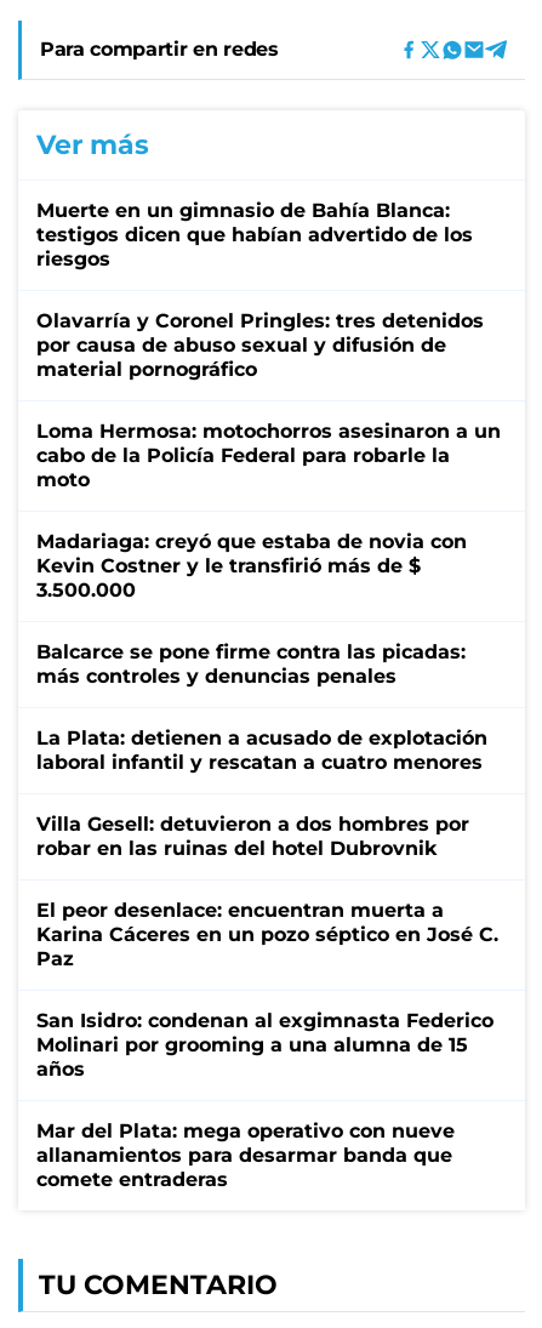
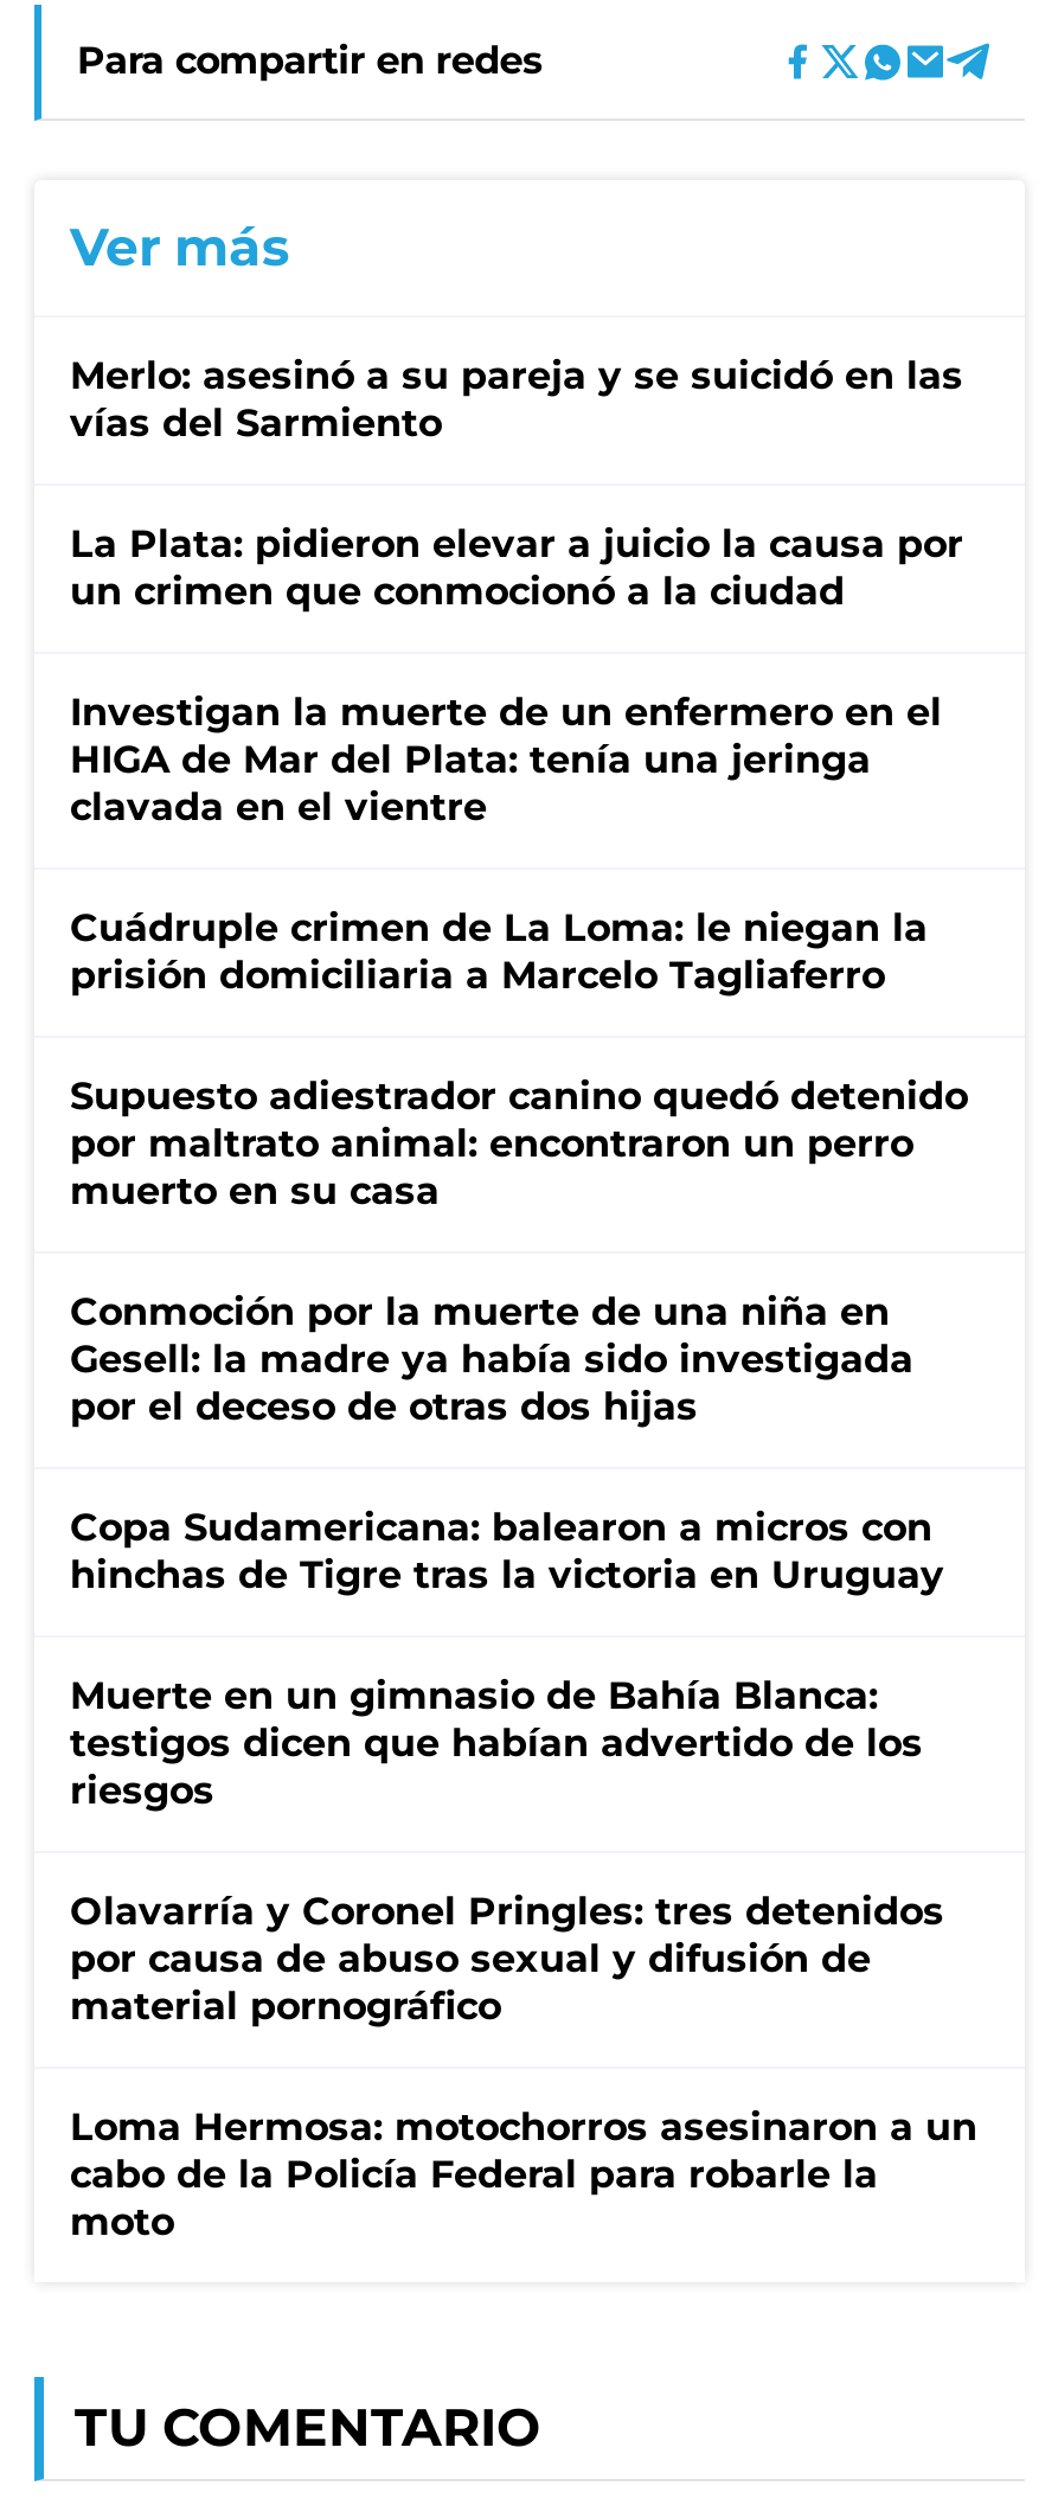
none -> [70,353,968,1597] Merlo: asesinó a su pareja y se suicidó en las | vías del Sarmiento | La Plata: pidieron elevar a juicio la causa por | un crimen que conmocionó a la ciudad | Investigan la muerte de un enfermero en el | HIGA de Mar del Plata: tenía una jeringa | clavada en el vientre | Cuádruple crimen de La Loma: le niegan la | prisión domiciliaria a Marcelo Tagliaferro | Supuesto adiestrador canino quedó detenido | por maltrato animal: encontraron un perro | muerto en su casa | Conmoción por la muerte de una niña en | Gesell: la madre ya había sido investigada | por el deceso de otras dos hijas | Copa Sudamericana: balearon a micros con | hinchas de Tigre tras la victoria en Uruguay
moved [36,199,501,491] -> [70,1673,977,2244]: Muerte en un gimnasio de Bahía Blanca: | testigos dicen que habían advertido de los | riesgos | ... | cabo de la Policía Federal para robarle la | moto
[36,530,498,1191] Madariaga: creyó que estaba de novia con | Kevin Costner y le transfirió más de $ | 3.500.000 | Balcarce se pone firme contra las picadas: | más controles y denuncias penales | La Plata: detienen a acusado de explotación | laboral infantil y rescatan a cuatro menores | Villa Gesell: detuvieron a dos hombres por | robar en las ruinas del hotel Dubrovnik | El peor desenlace: encuentran muerta a | Karina Cáceres en un pozo séptico en José C. | Paz | San Isidro: condenan al exgimnasta Federico | Molinari por grooming a una alumna de 15 | años | Mar del Plata: mega operativo con nueve | allanamientos para desarmar banda que | comete entraderas -> none

